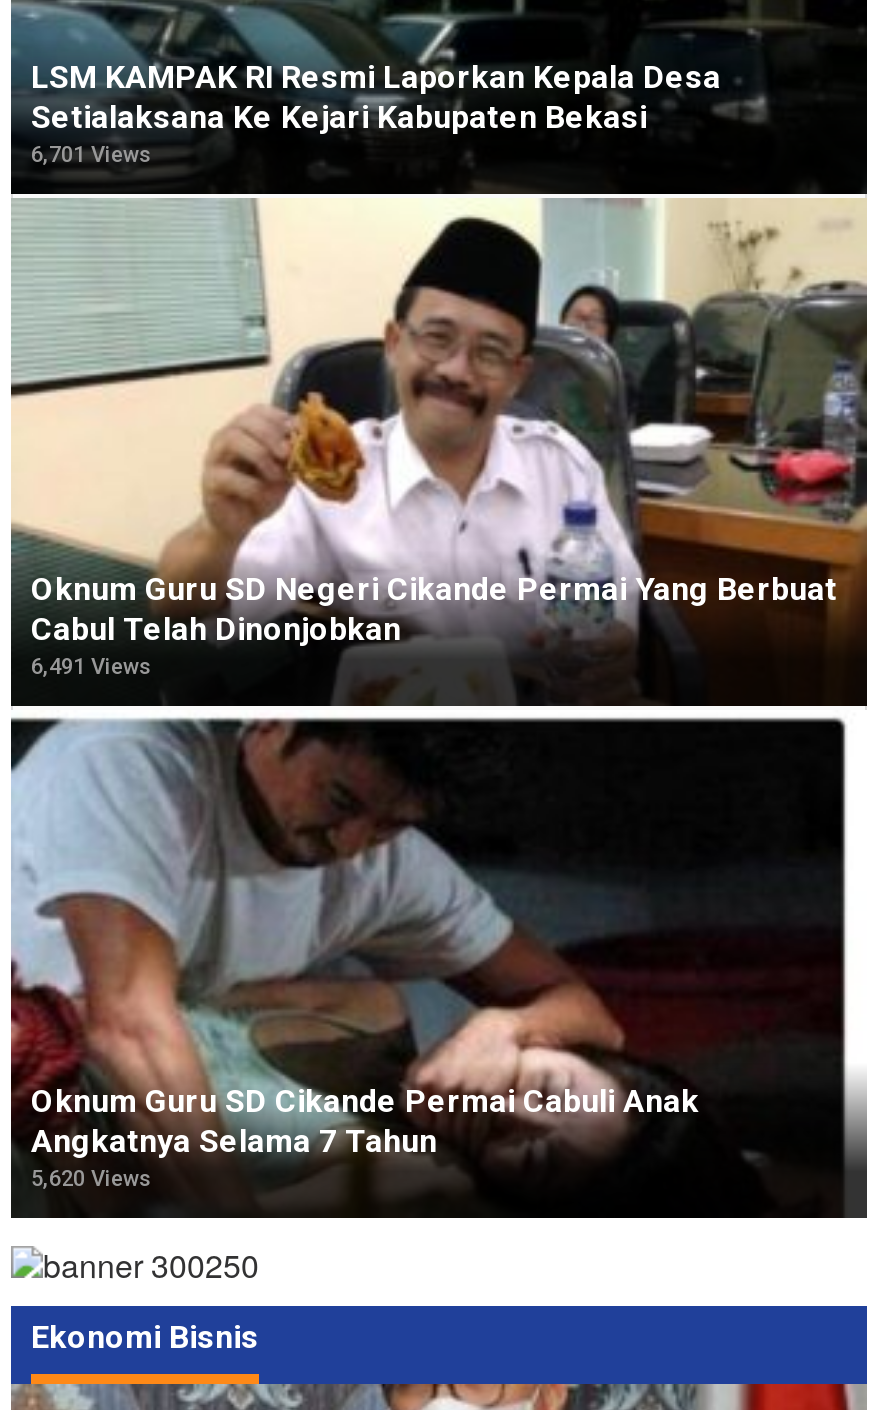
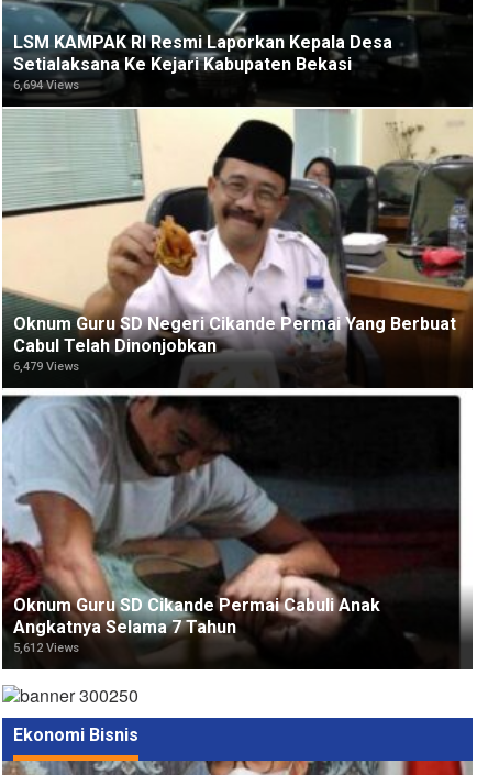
[31,142,151,168] 6,701 Views -> [13,78,79,92] 6,694 Views
[31,654,151,680] 6,491 Views -> [13,359,79,374] 6,479 Views
[31,1166,151,1192] 5,620 Views -> [13,641,79,655] 5,612 Views

